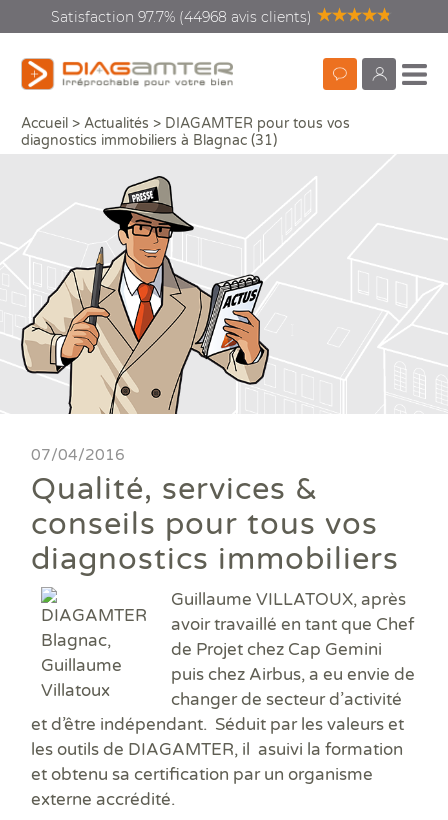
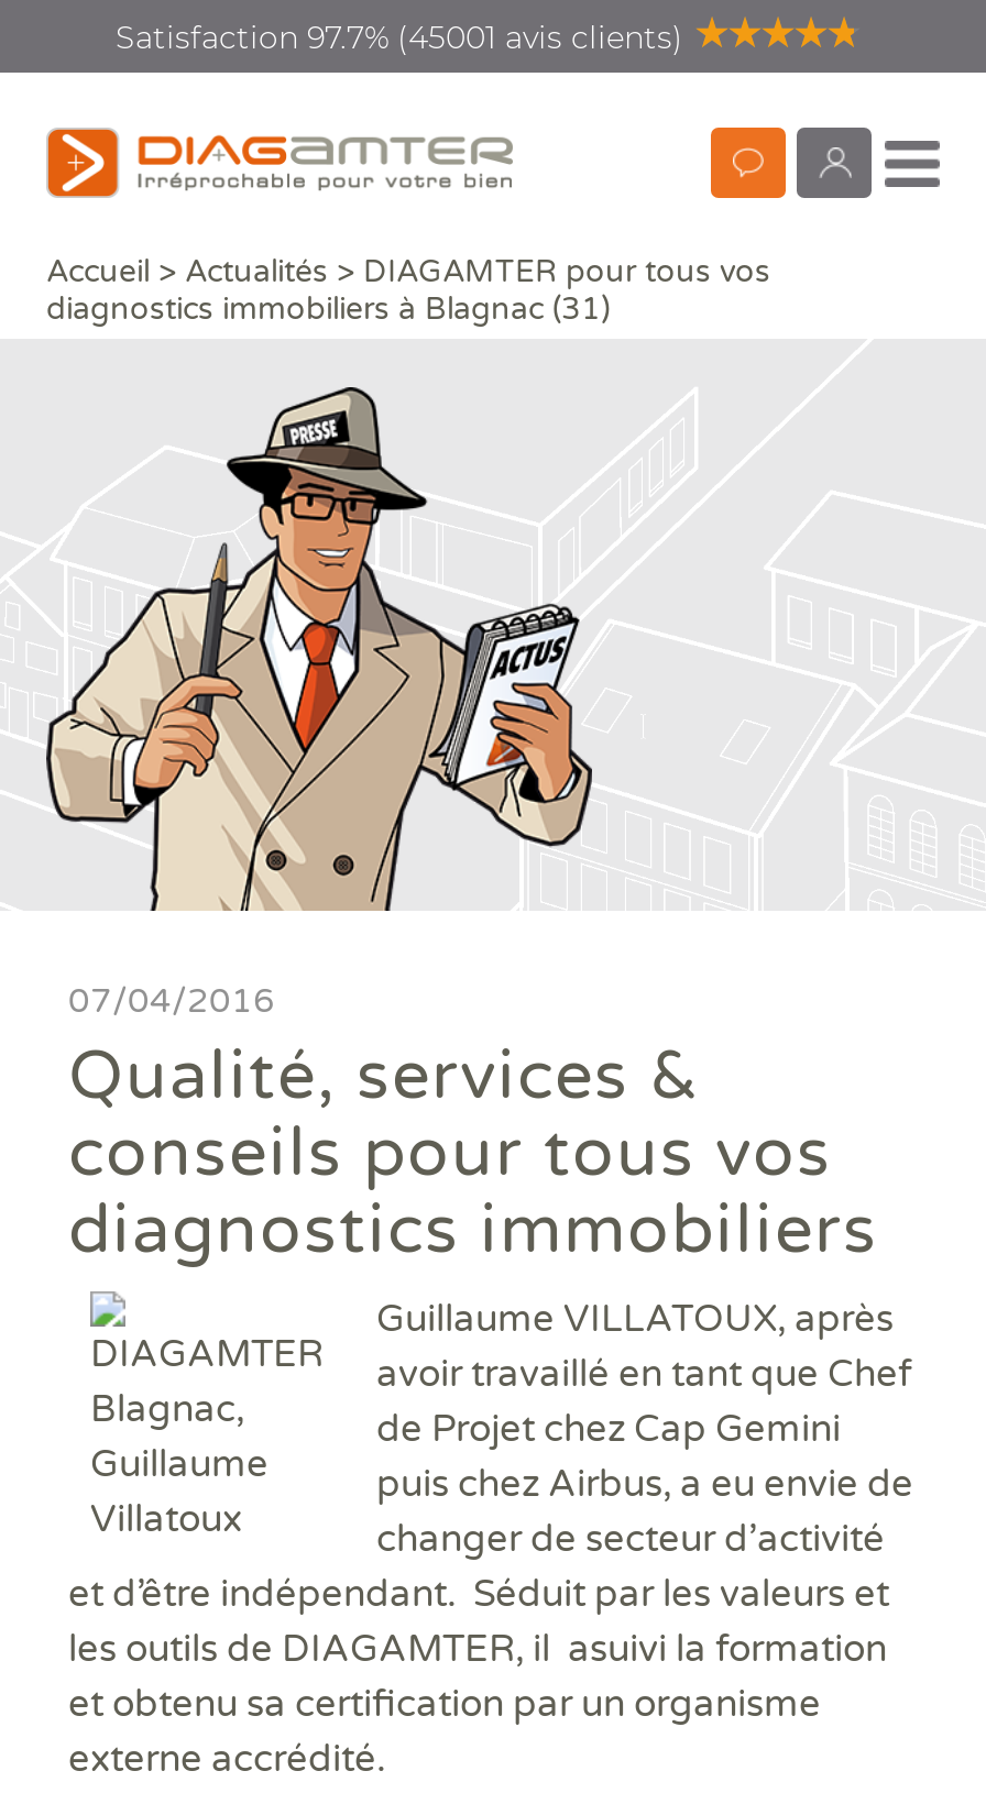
[51,8,312,26] Satisfaction 97.7% (44968 avis clients) -> [116,18,683,57] Satisfaction 97.7% (45001 avis clients)

